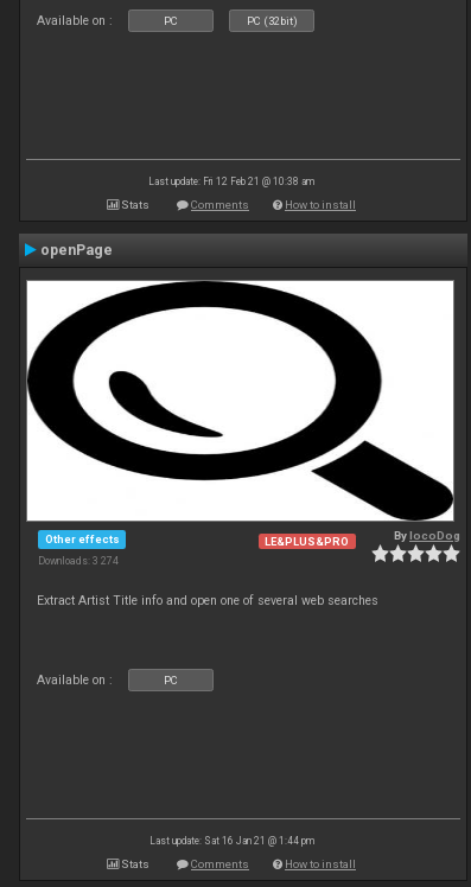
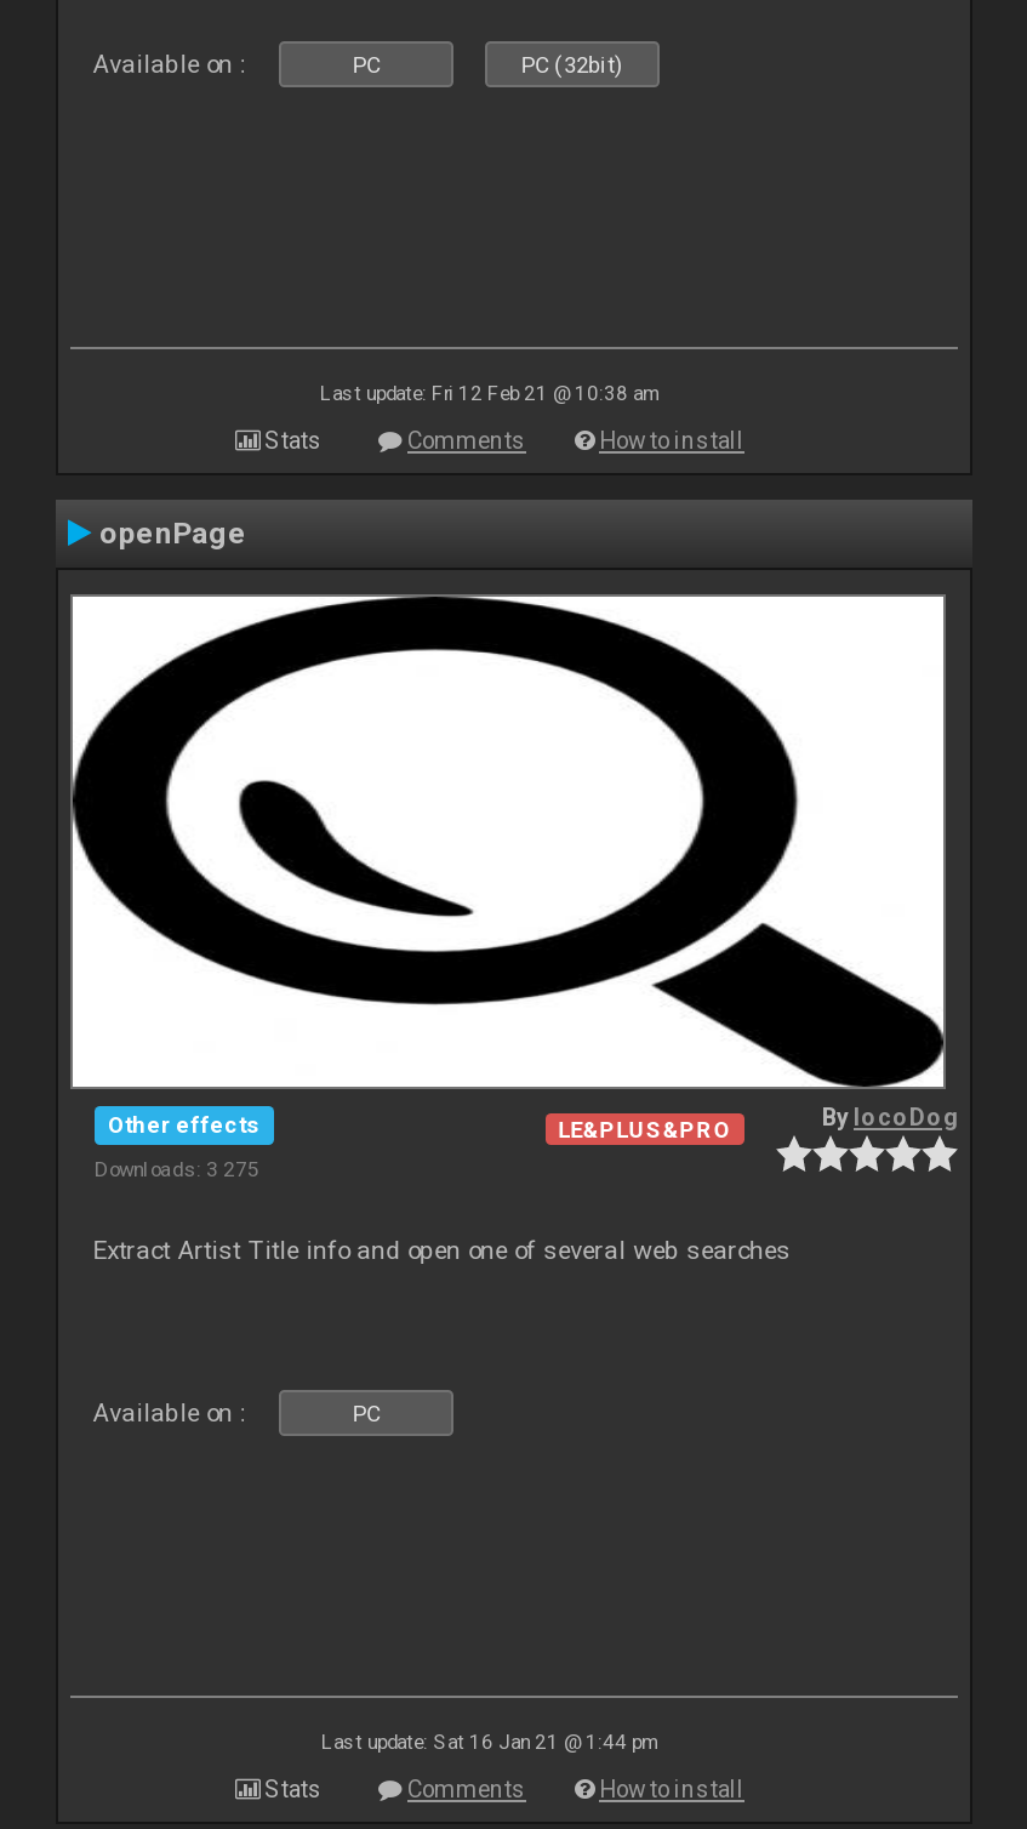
[38,555,119,566] Downloads: 3 274 -> [95,1156,259,1181] Downloads: 3 275

